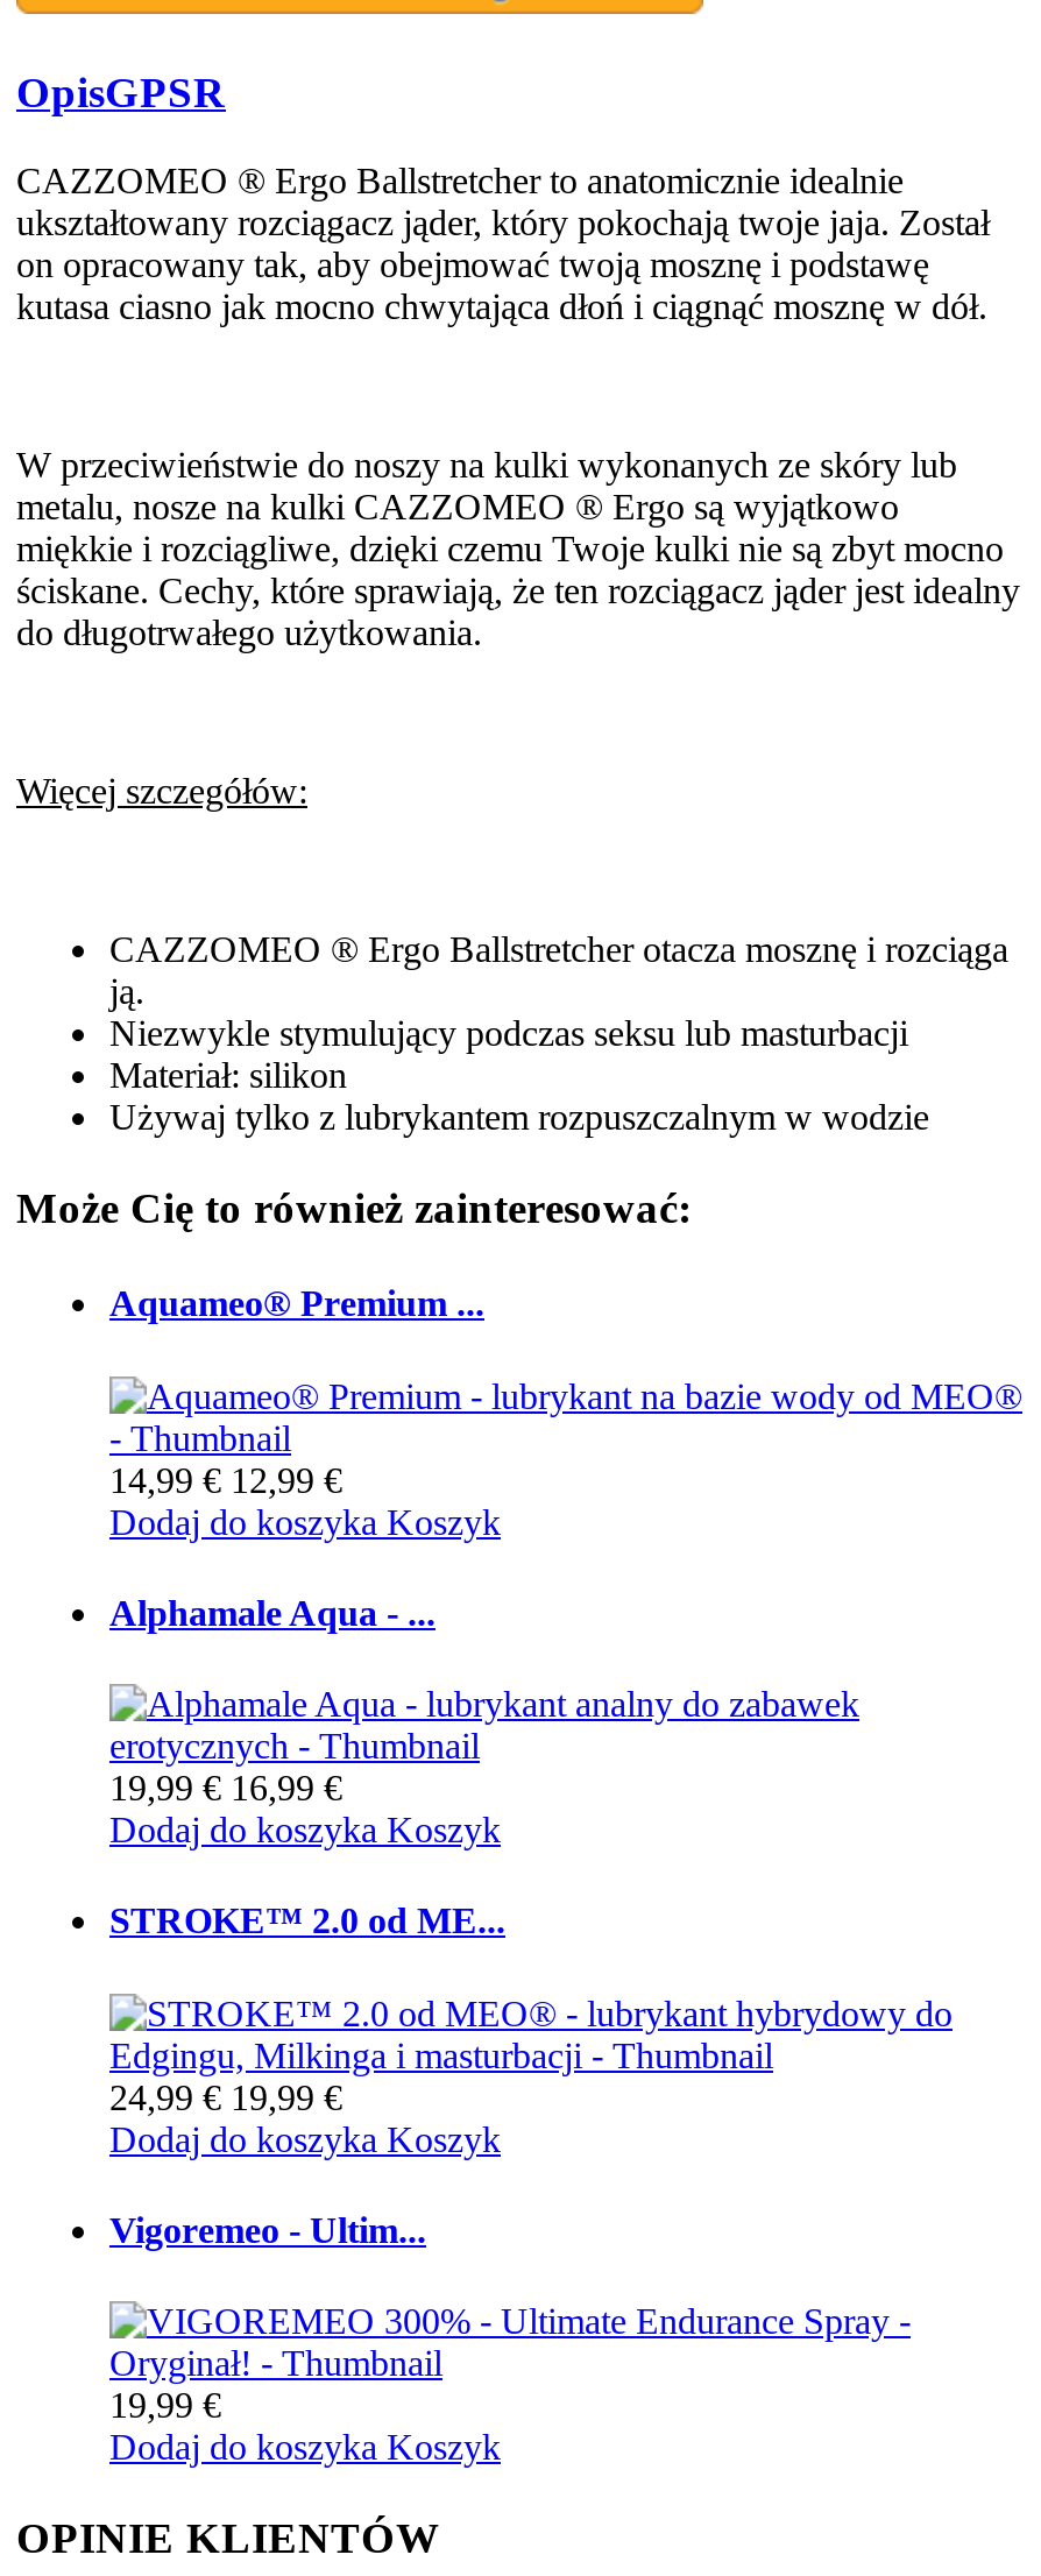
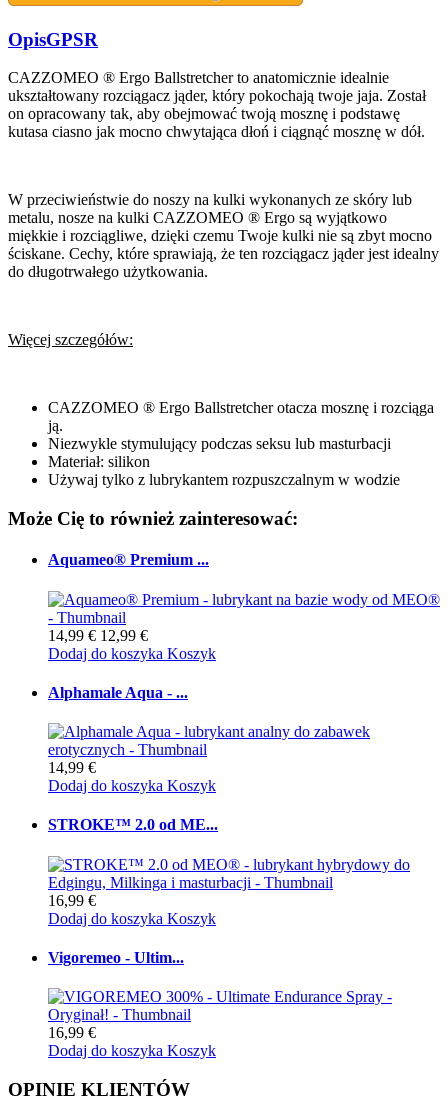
[109,1768,342,1808] 19,99 €16,99 € -> [48,759,96,776] 14,99 €
[109,2077,342,2116] 24,99 €19,99 € -> [48,892,96,909] 16,99 €
[109,2385,221,2425] 19,99 € -> [48,1024,96,1041] 16,99 €

